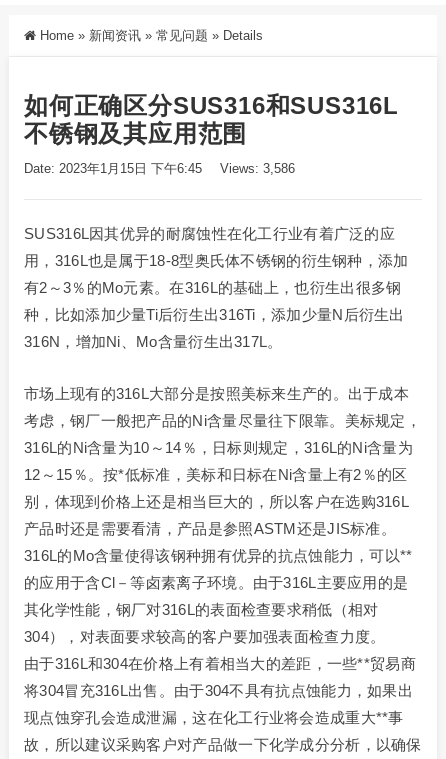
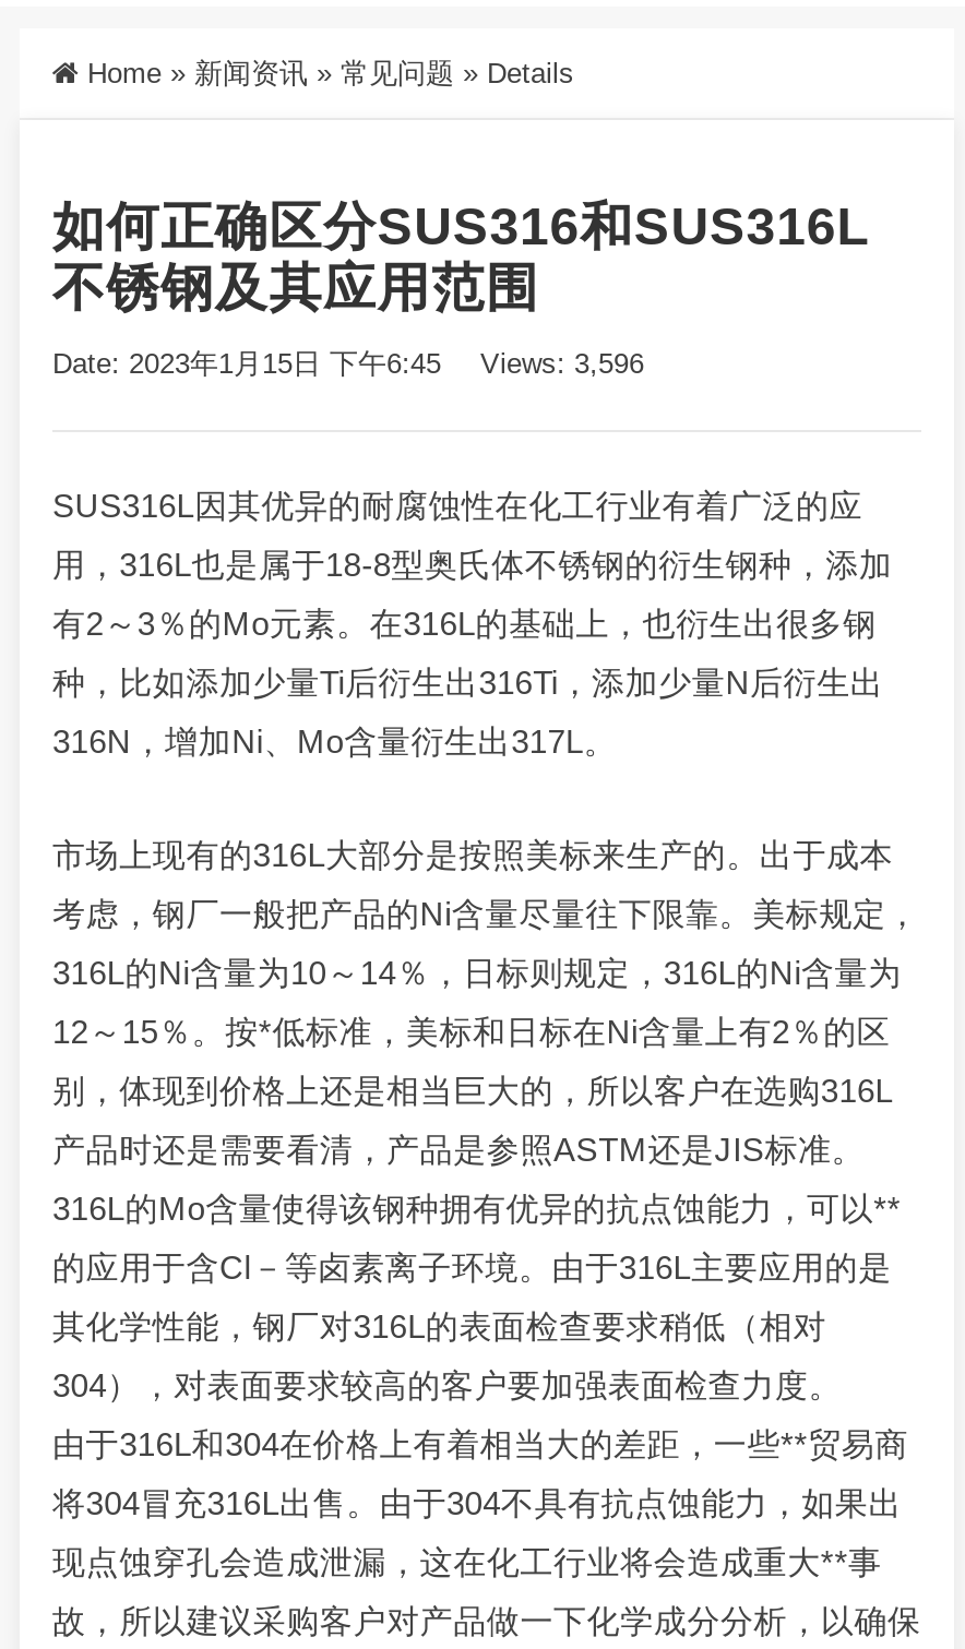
[24,161,295,176] Date: 2023年1月15日 下午6:45 Views: 3,586 -> [52,347,644,380] Date: 2023年1月15日 下午6:45 Views: 3,596

